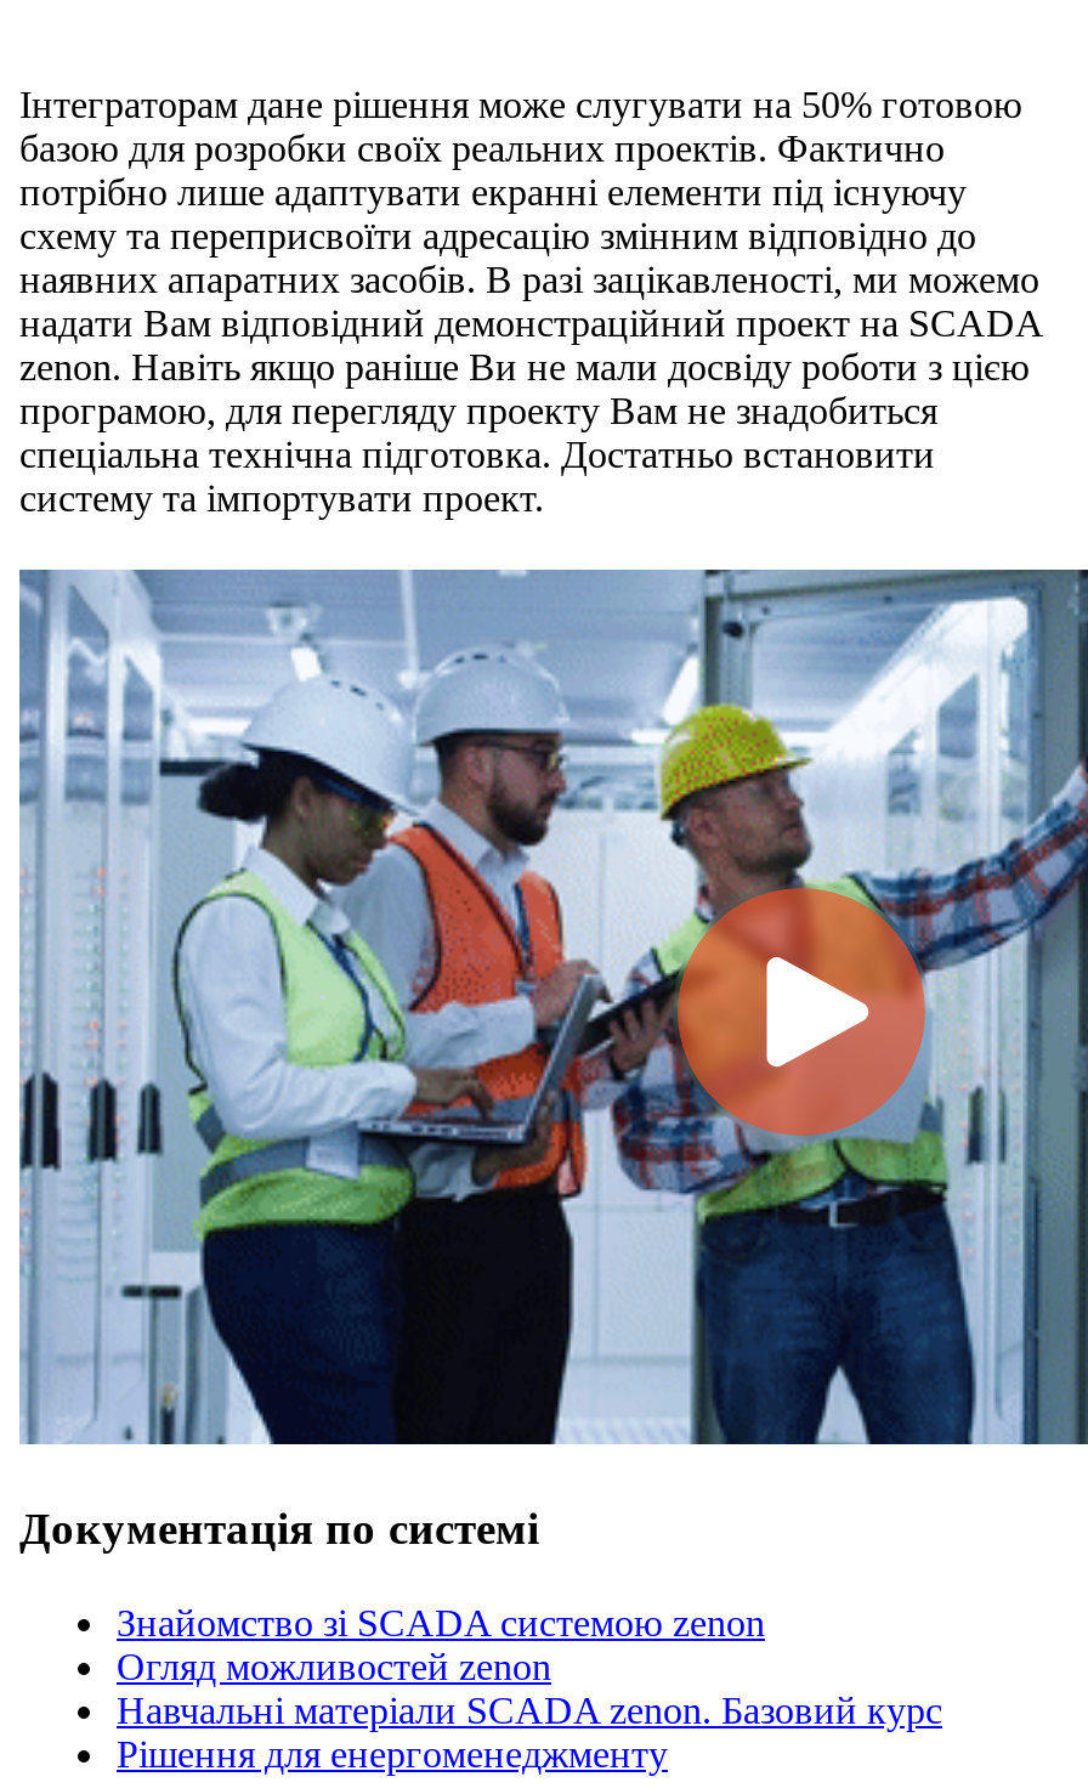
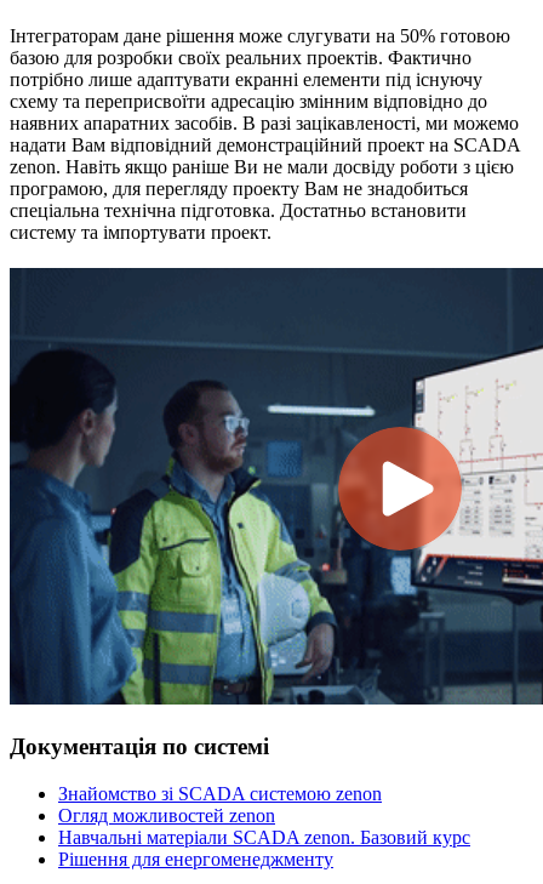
[17,567,1081,1447] [image] -> [8,267,539,706] [image]

